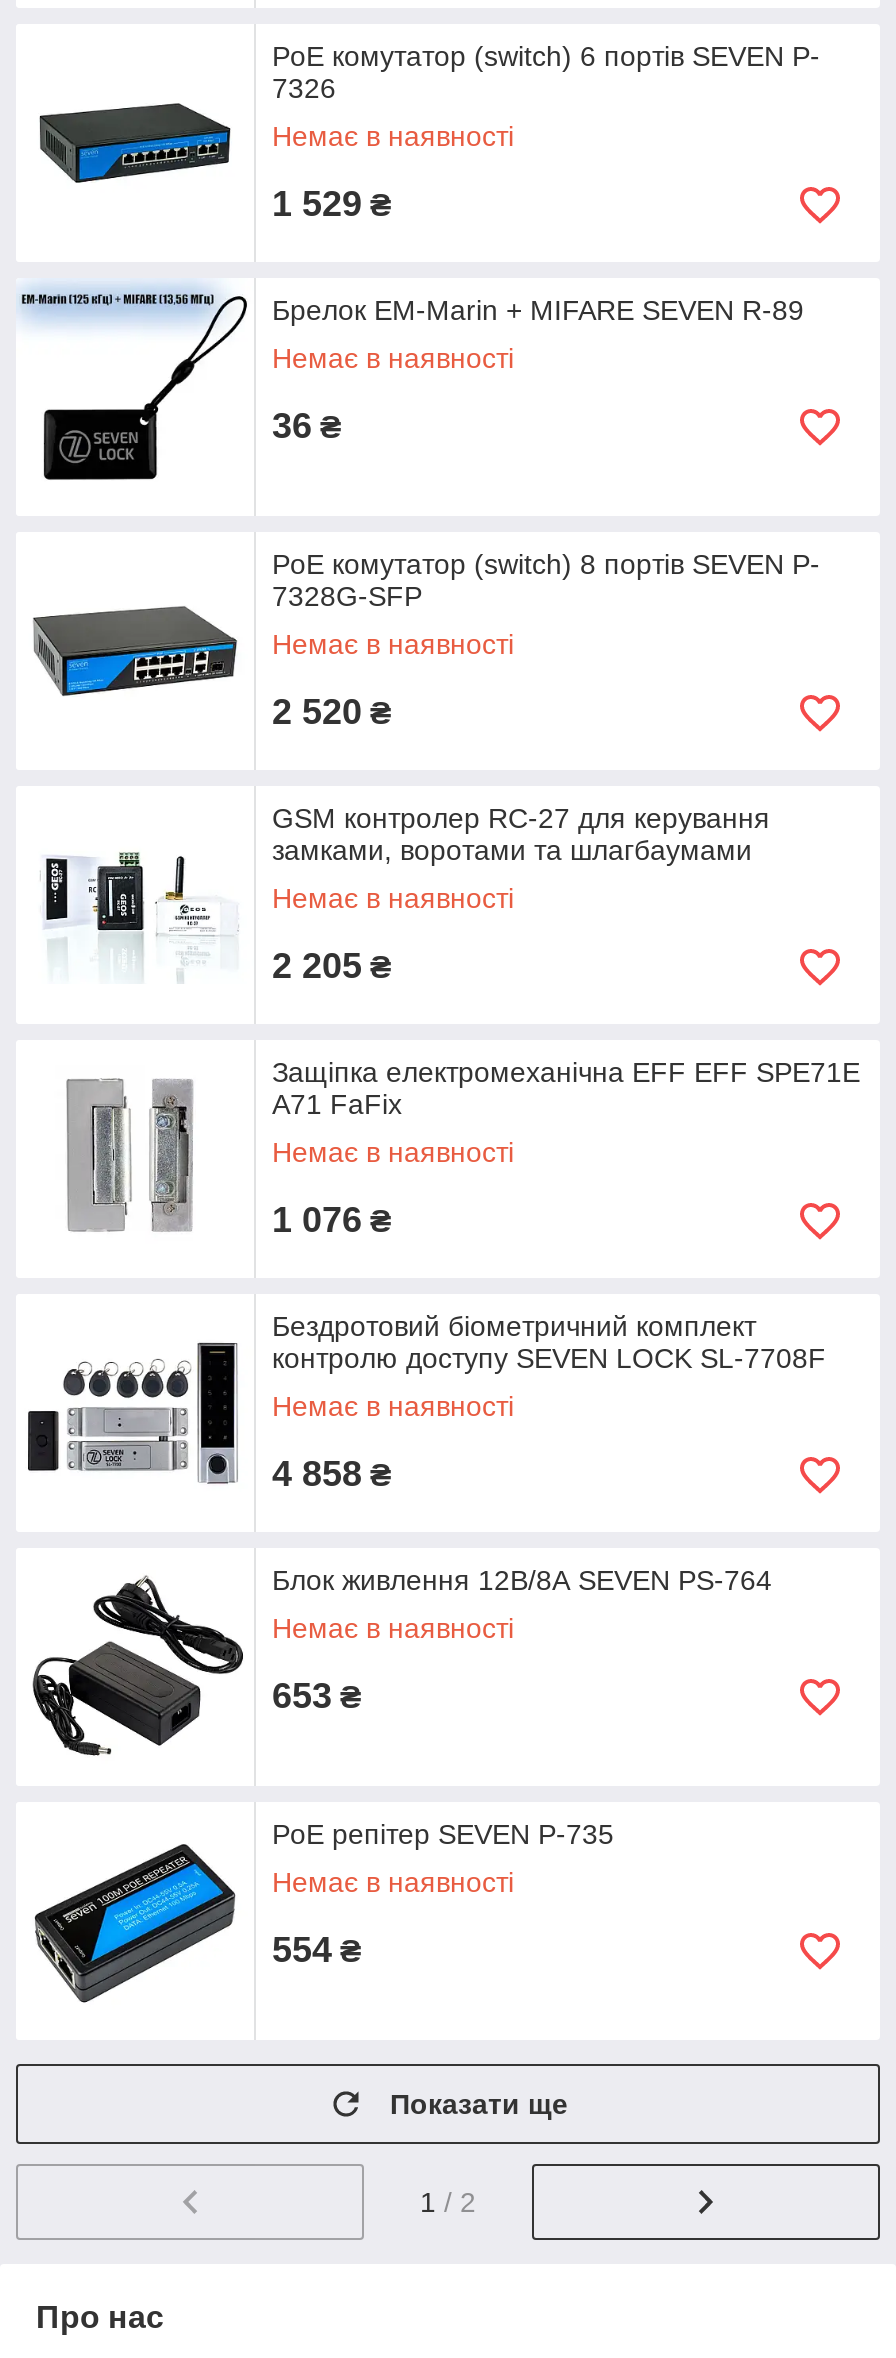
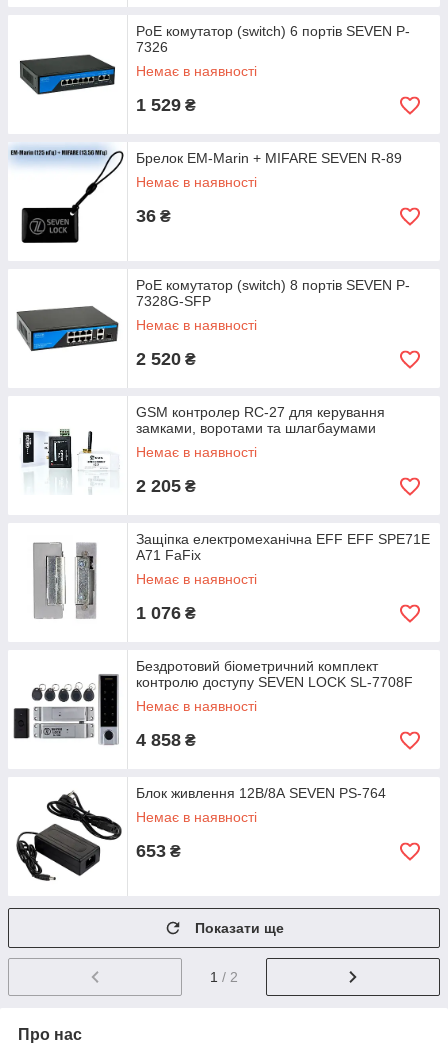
[34,1818,614,2004] [image] | PoE репітер SEVEN P-735 | Немає в наявності | 554 ₴ -> none

